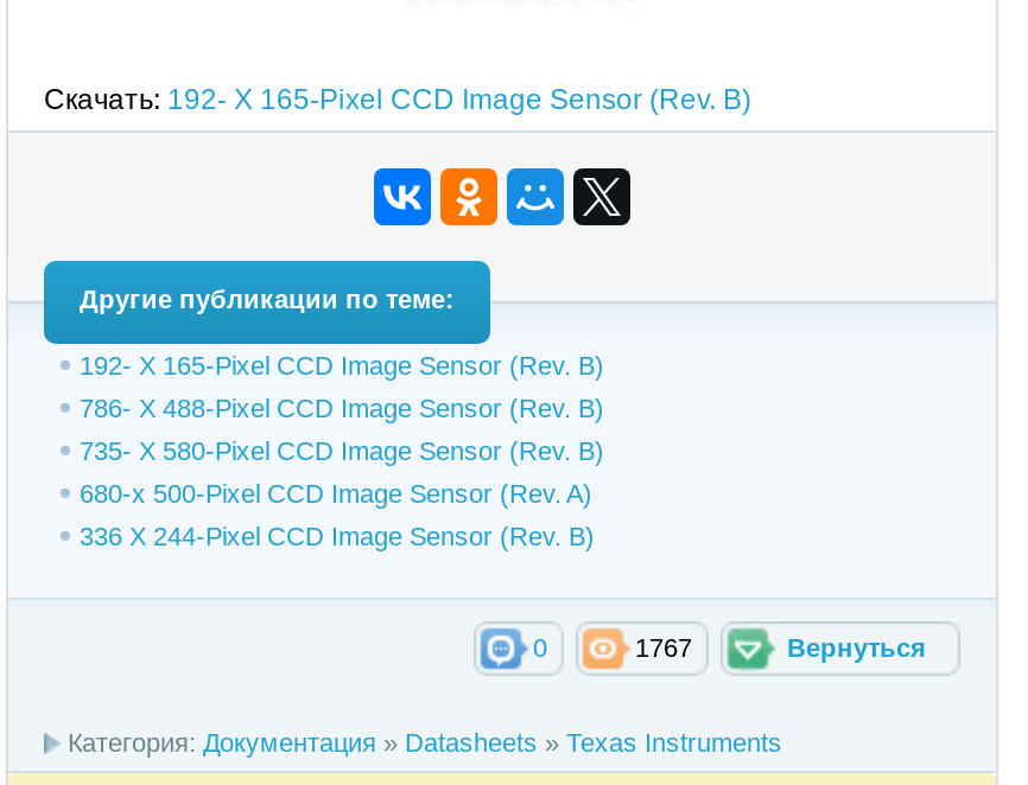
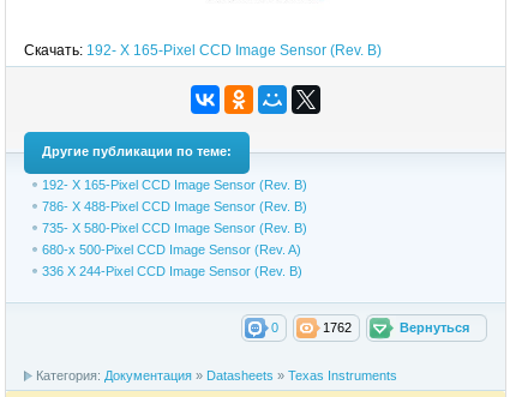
[635,634,692,662] 1767 -> [323,320,352,335] 1762

